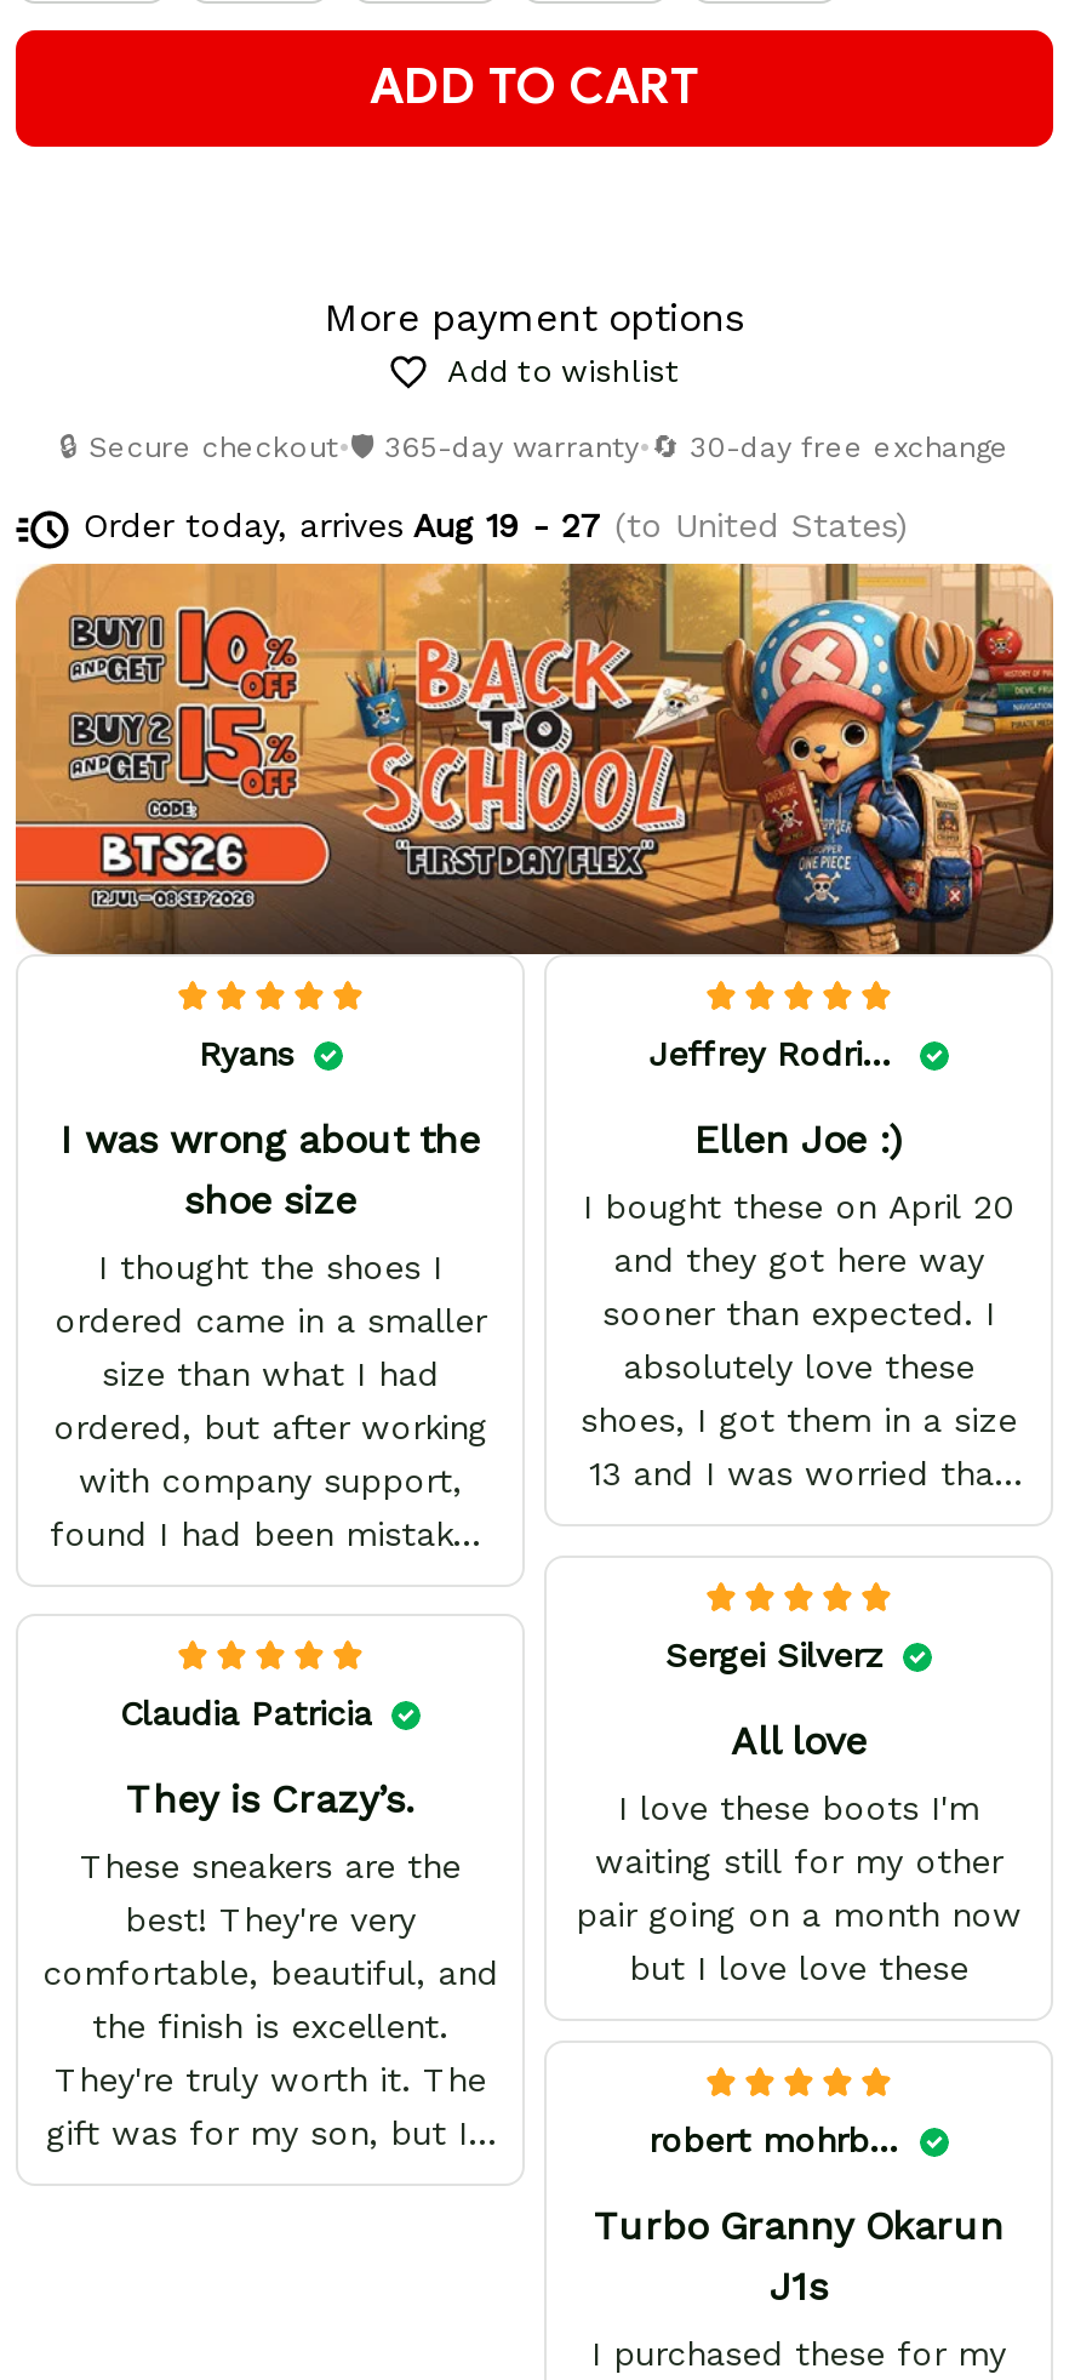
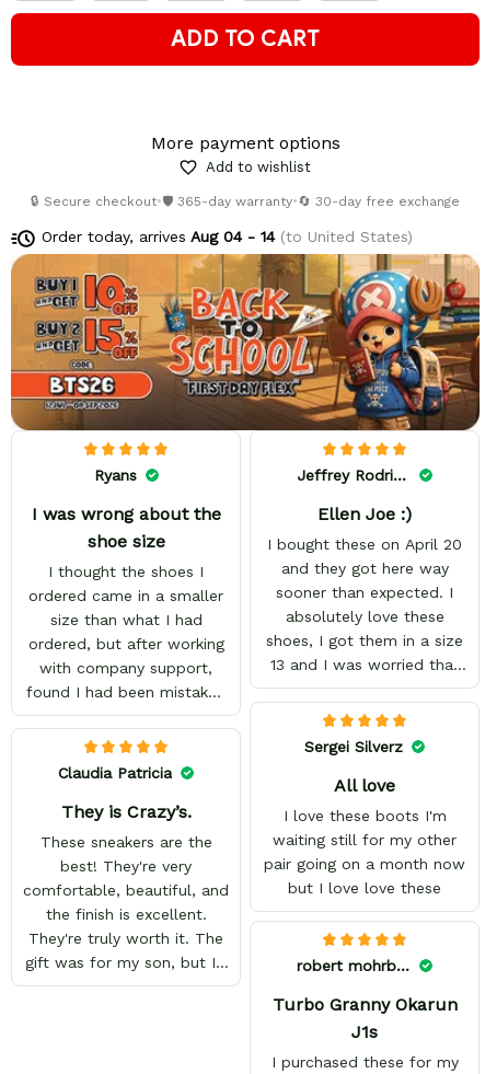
[83,506,907,544] Order today, arrives Aug 19 - 27 (to United States) -> [41,228,413,246] Order today, arrives Aug 04 - 14 (to United States)

